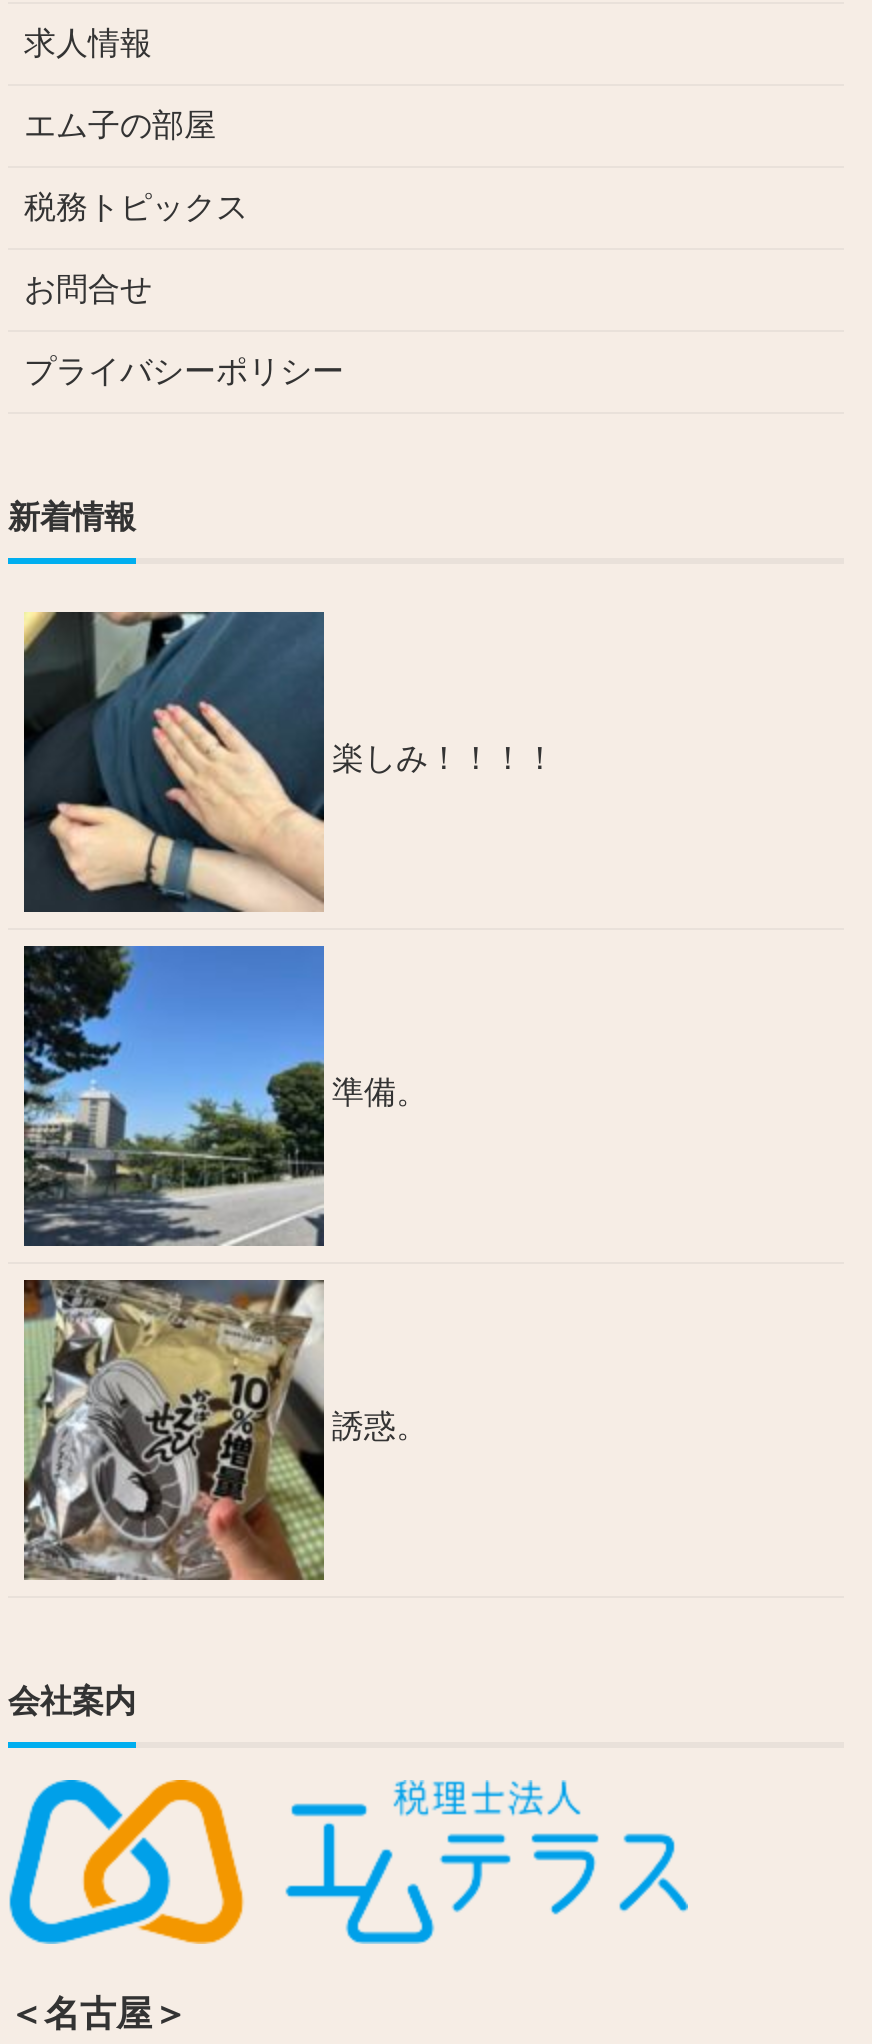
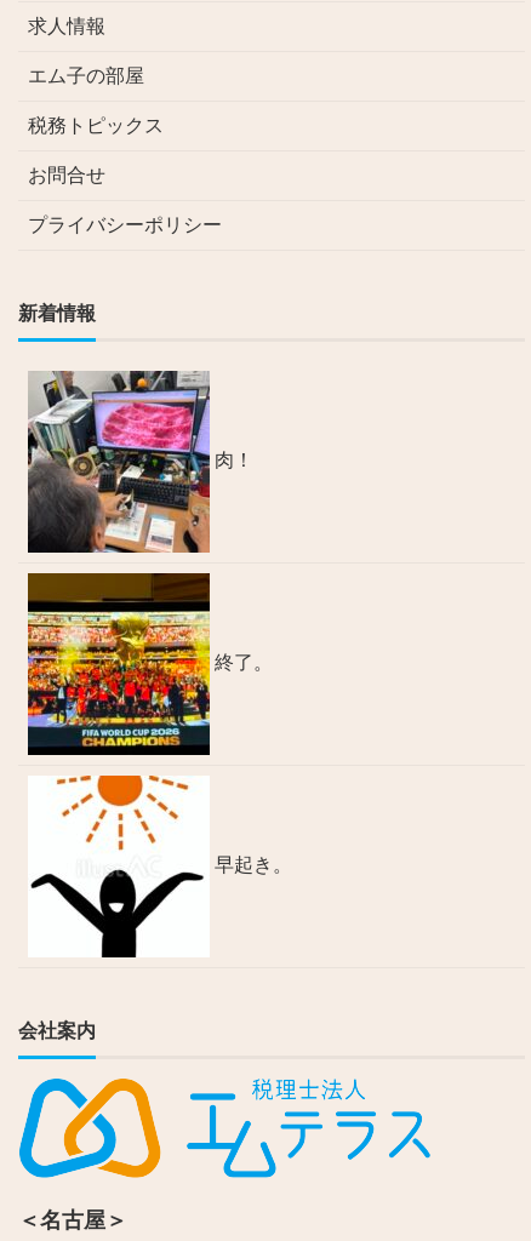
[22,610,556,914] [image] | 楽しみ！！！！ -> [28,370,253,554] [image] | 肉！
[22,944,428,1248] [image] | 準備。 -> [27,572,273,756] [image] | 終了。
[22,1278,428,1582] [image] | 誘惑。 -> [28,774,292,957] [image] | 早起き。

